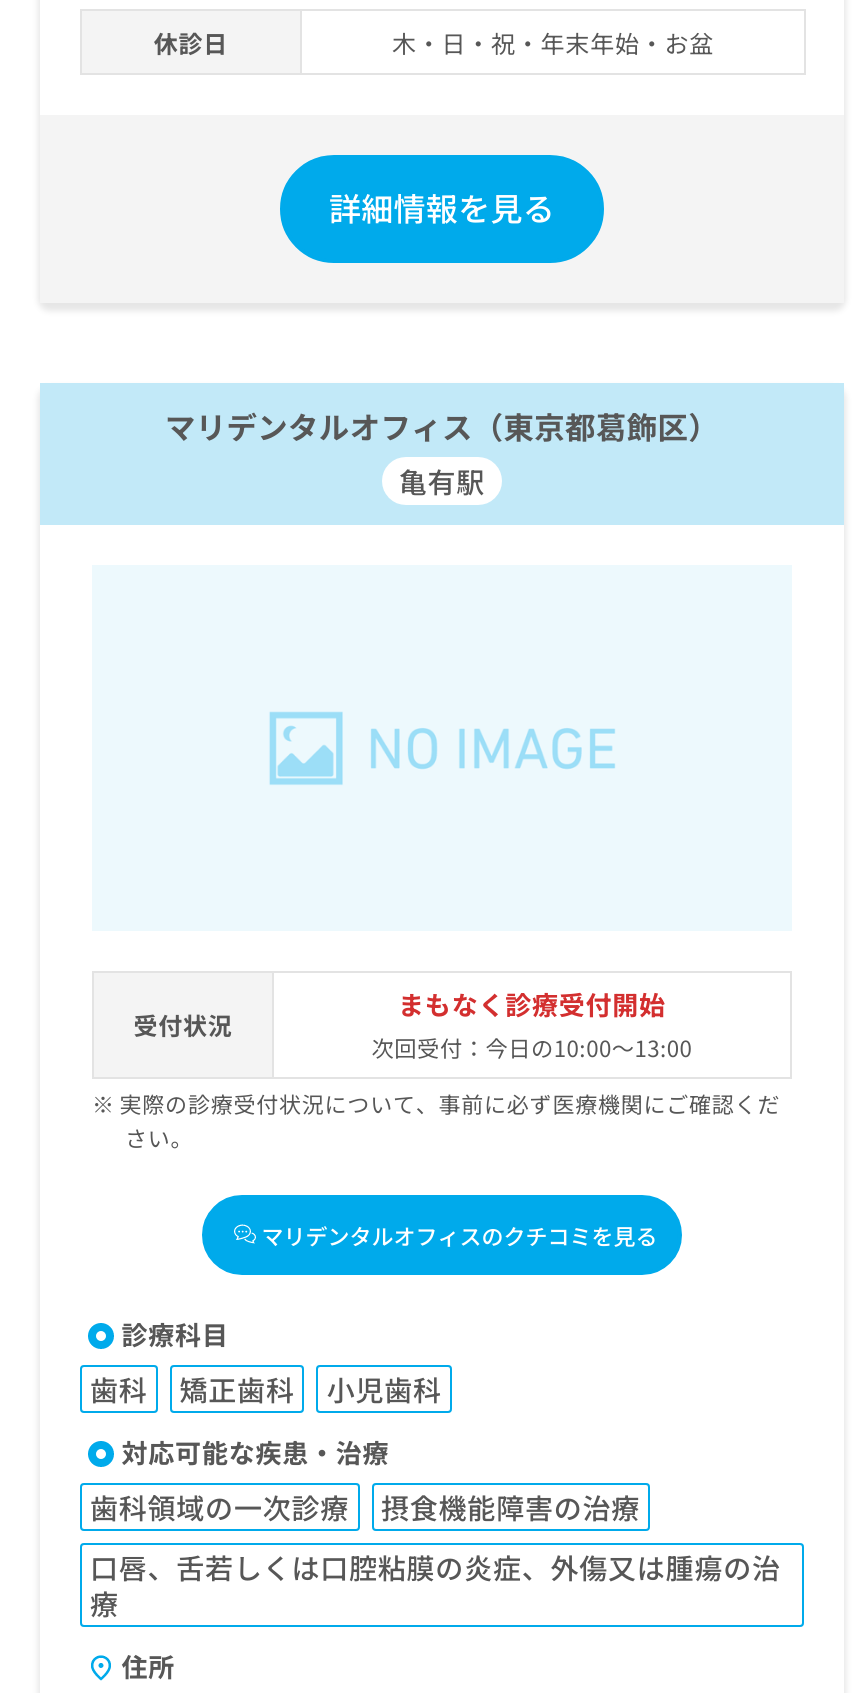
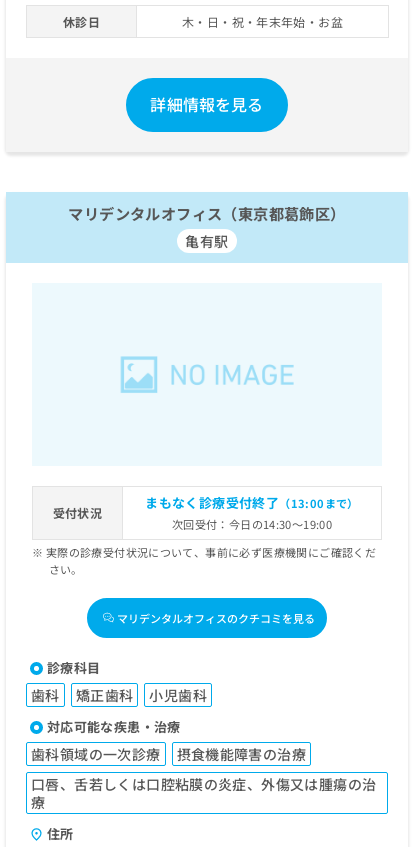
[372,985,692,1063] まもなく診療受付開始 | 次回受付：今日の10:00～13:00 -> [145,493,359,532] まもなく診療受付終了（13:00まで） | 次回受付：今日の14:30～19:00

